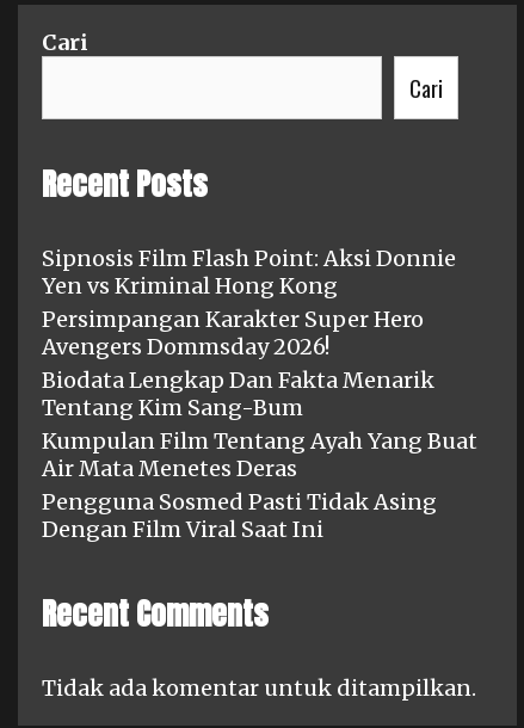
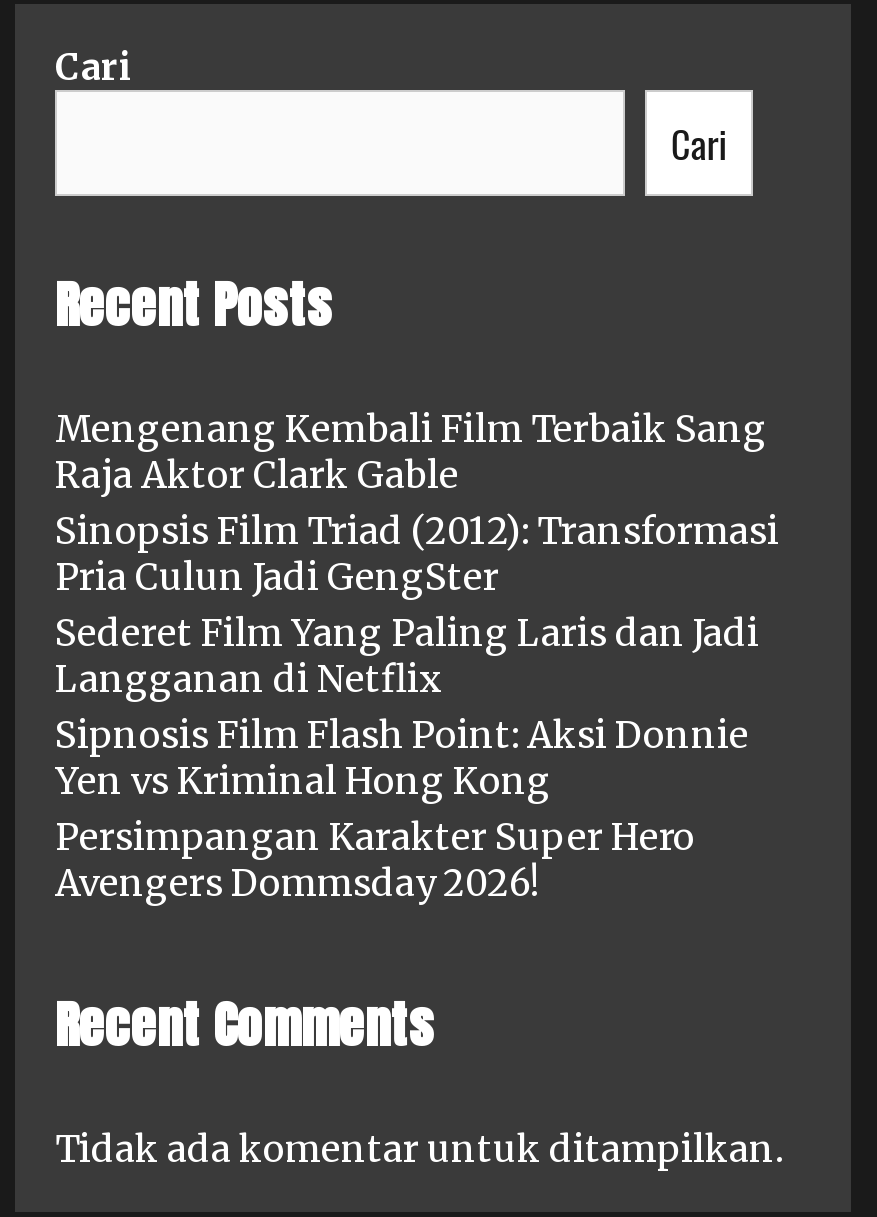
none -> [55,406,779,702] Mengenang Kembali Film Terbaik Sang | Raja Aktor Clark Gable | Sinopsis Film Triad (2012): Transformasi | Pria Culun Jadi GengSter | Sederet Film Yang Paling Laris dan Jadi | Langganan di Netflix
moved [42,244,456,360] -> [55,712,749,906]: Sipnosis Film Flash Point: Aksi Donnie | Yen vs Kriminal Hong Kong | Persimpangan Karakter Super Hero | Avengers Dommsday 2026!
[42,366,477,543] Biodata Lengkap Dan Fakta Menarik | Tentang Kim Sang-Bum | Kumpulan Film Tentang Ayah Yang Buat | Air Mata Menetes Deras | Pengguna Sosmed Pasti Tidak Asing | Dengan Film Viral Saat Ini -> none

